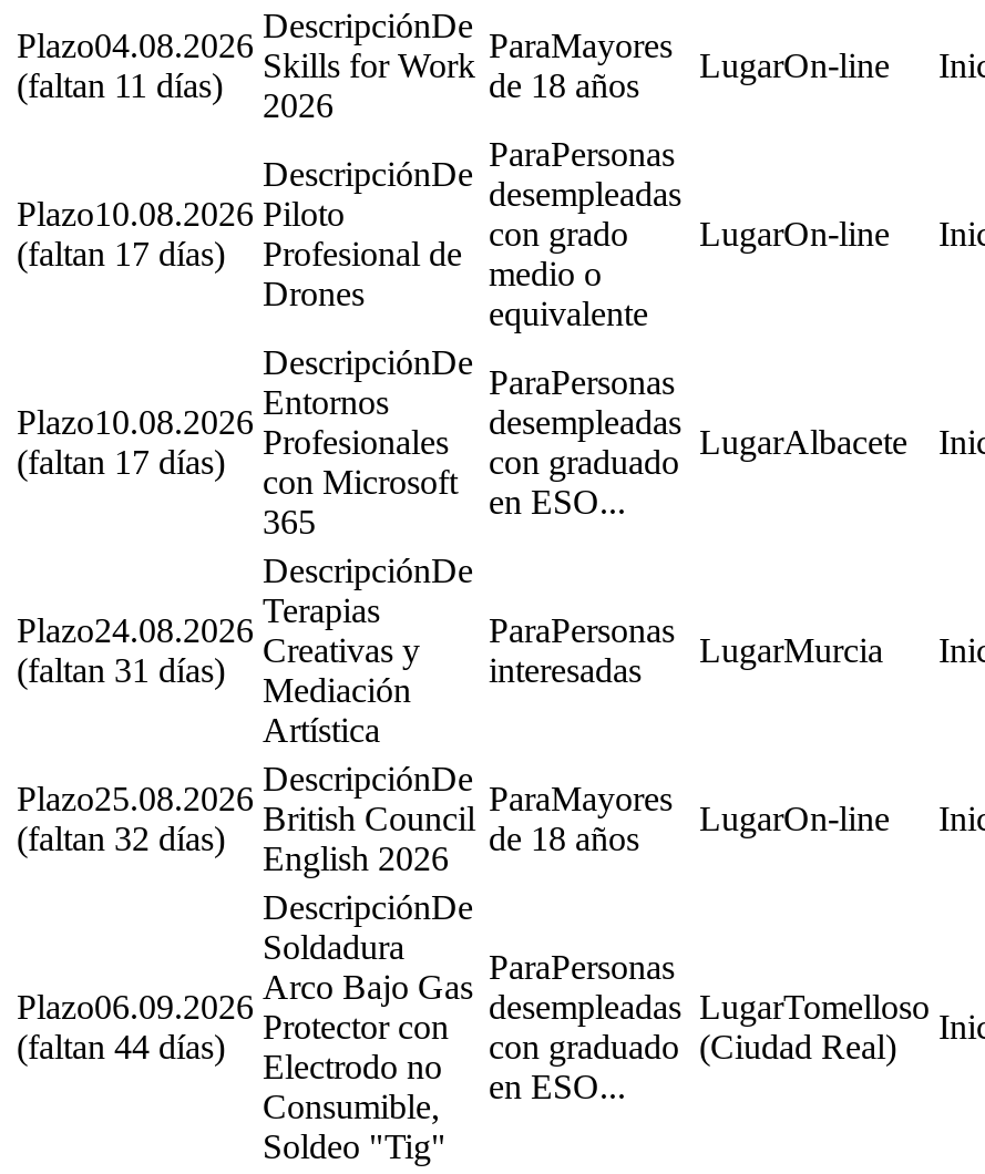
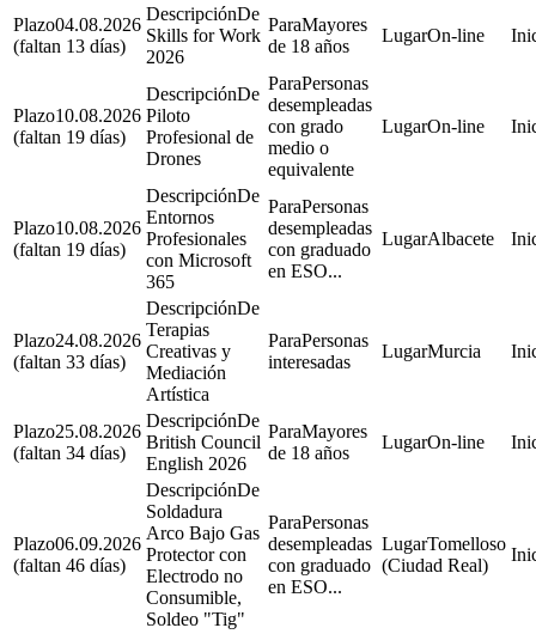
[17,67,223,105] (faltan 11 días) -> [13,36,126,57] (faltan 13 días)
[17,236,462,273] (faltan 17 días) Profesional de -> [13,127,254,148] (faltan 19 días) Profesional de
[17,444,225,482] (faltan 17 días) -> [13,240,126,260] (faltan 19 días)
[17,652,225,690] (faltan 31 días) -> [13,352,126,373] (faltan 33 días)
[17,820,225,858] (faltan 32 días) -> [13,443,126,463] (faltan 34 días)
[17,1029,225,1066] (faltan 44 días) -> [13,556,126,576] (faltan 46 días)

